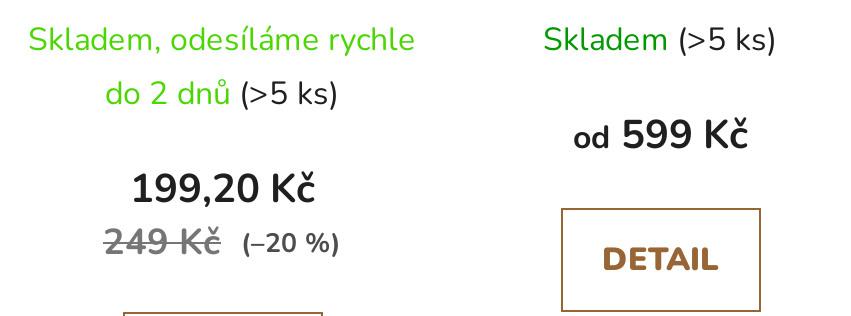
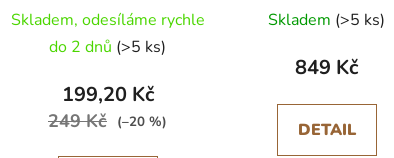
[573,109,747,163] od 599 Kč -> [295,54,358,81] 849 Kč

